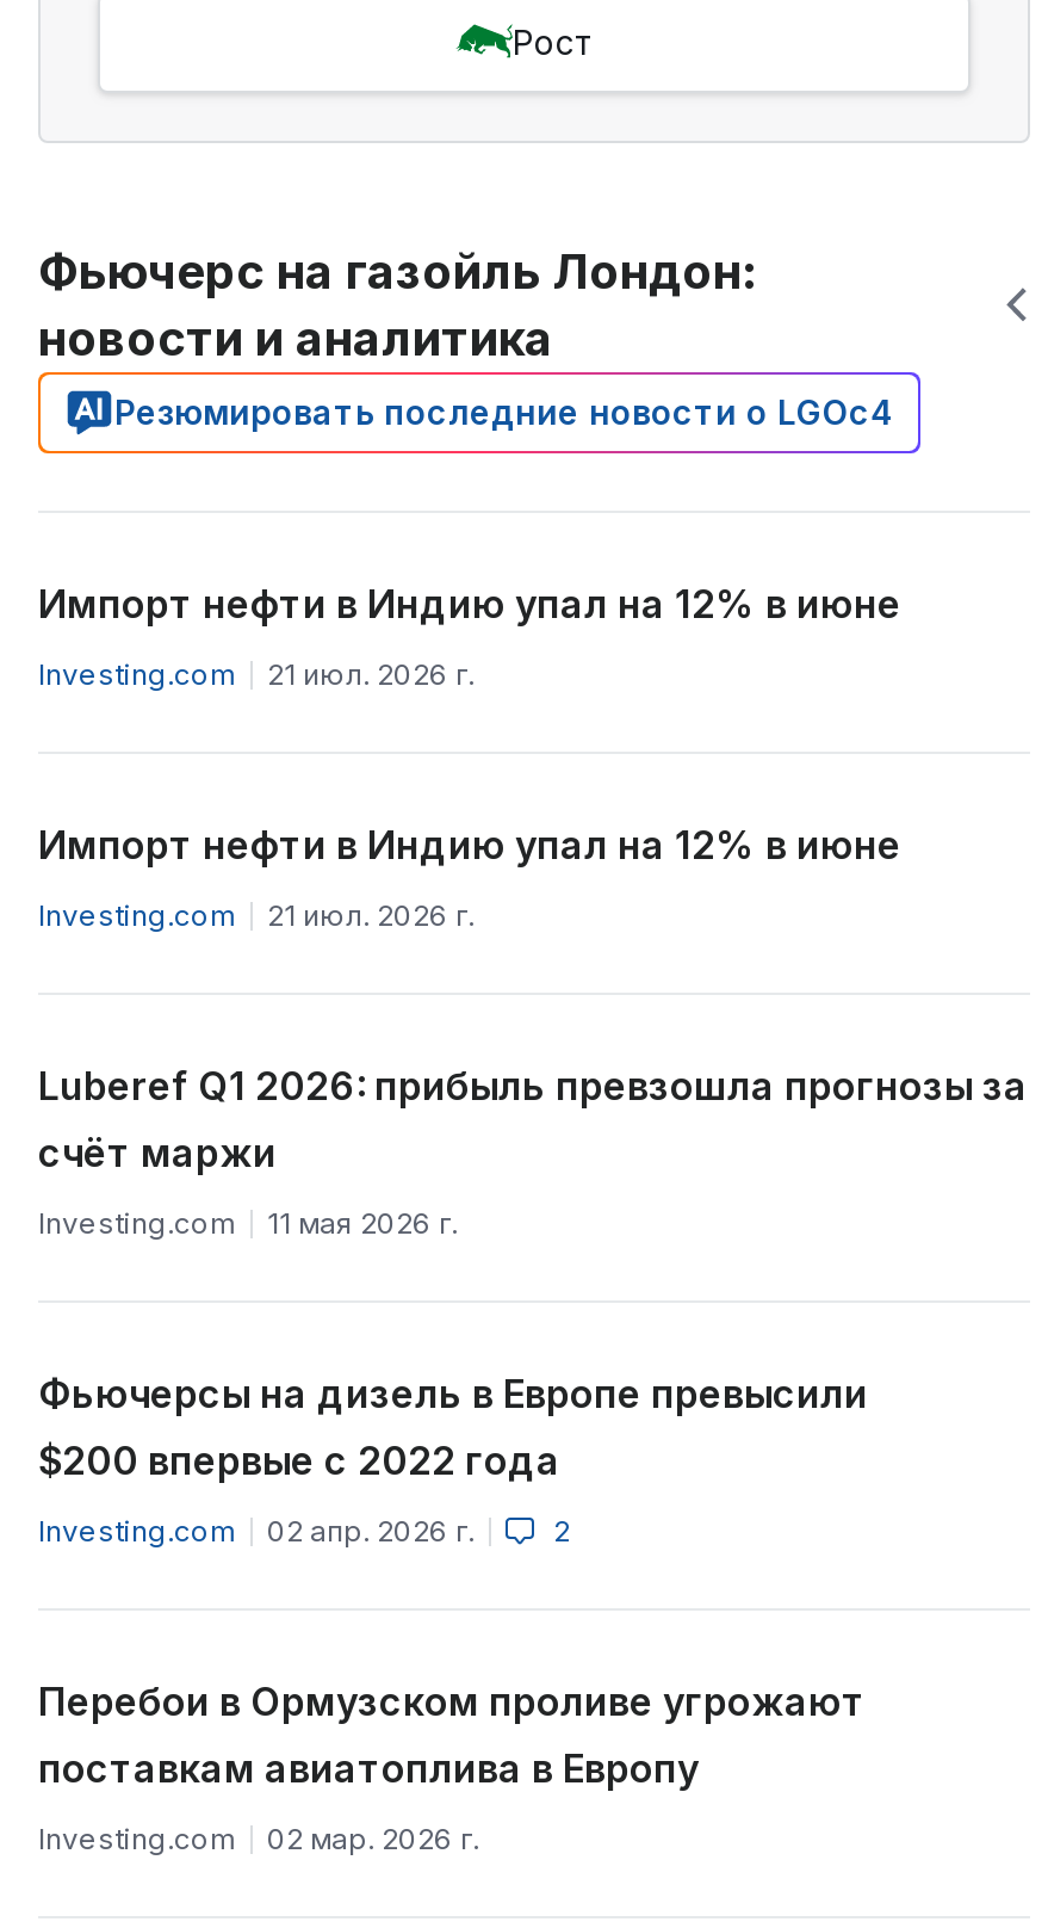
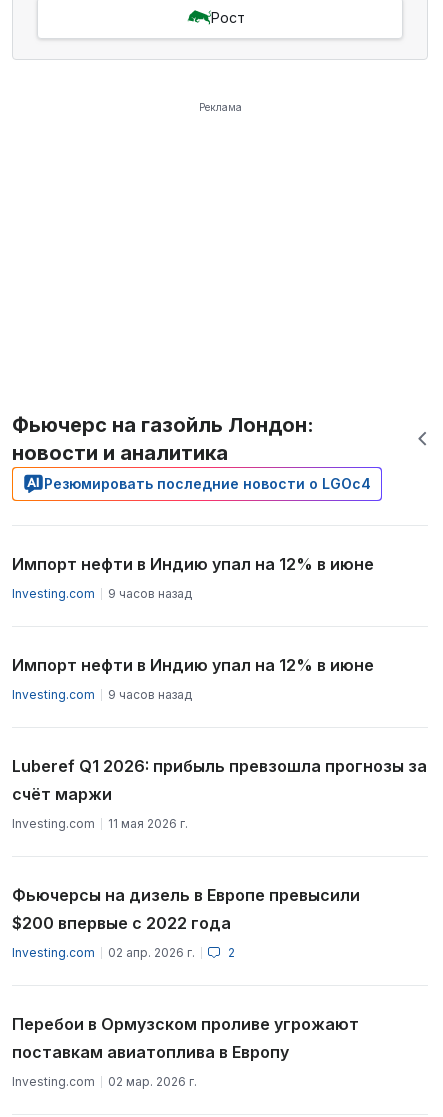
none -> [198,101,241,113] Реклама
[38,656,475,692] Investing.com 21 июл. 2026 г. -> [12,586,192,601] Investing.com 9 часов назад
[38,897,475,933] Investing.com 21 июл. 2026 г. -> [12,687,192,702] Investing.com 9 часов назад

